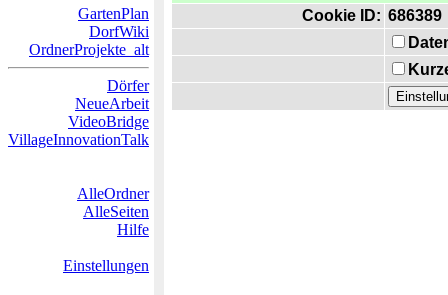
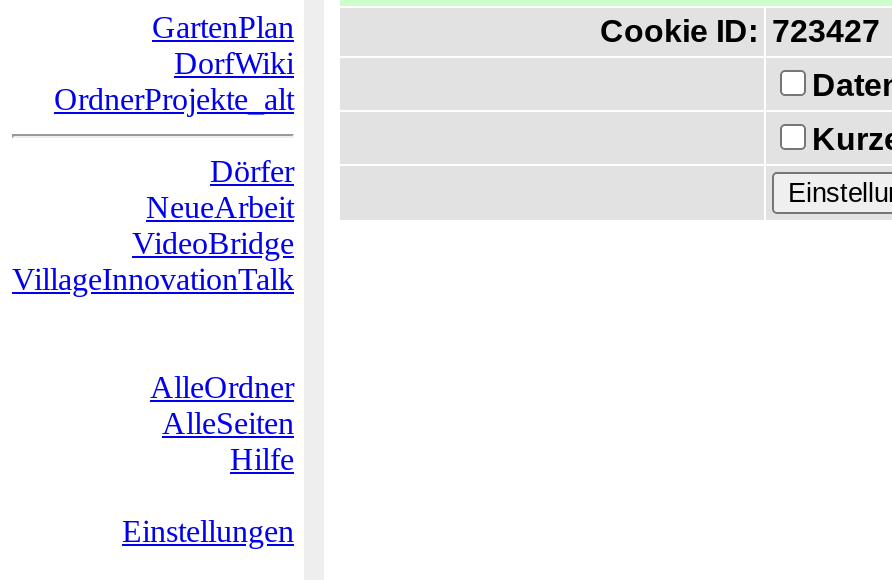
[302,7,442,24] Cookie ID: 686389 -> [600,14,880,48] Cookie ID: 723427

